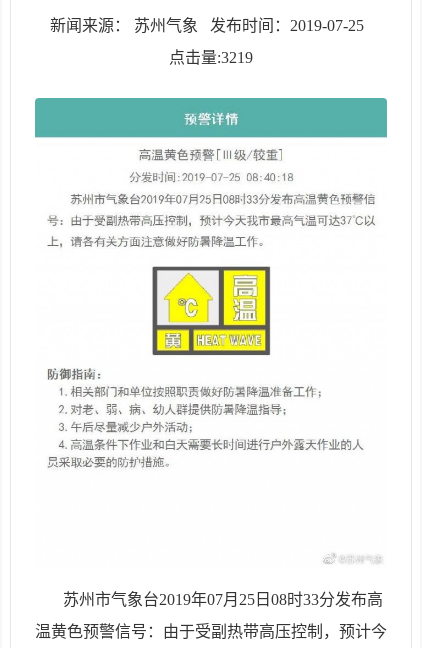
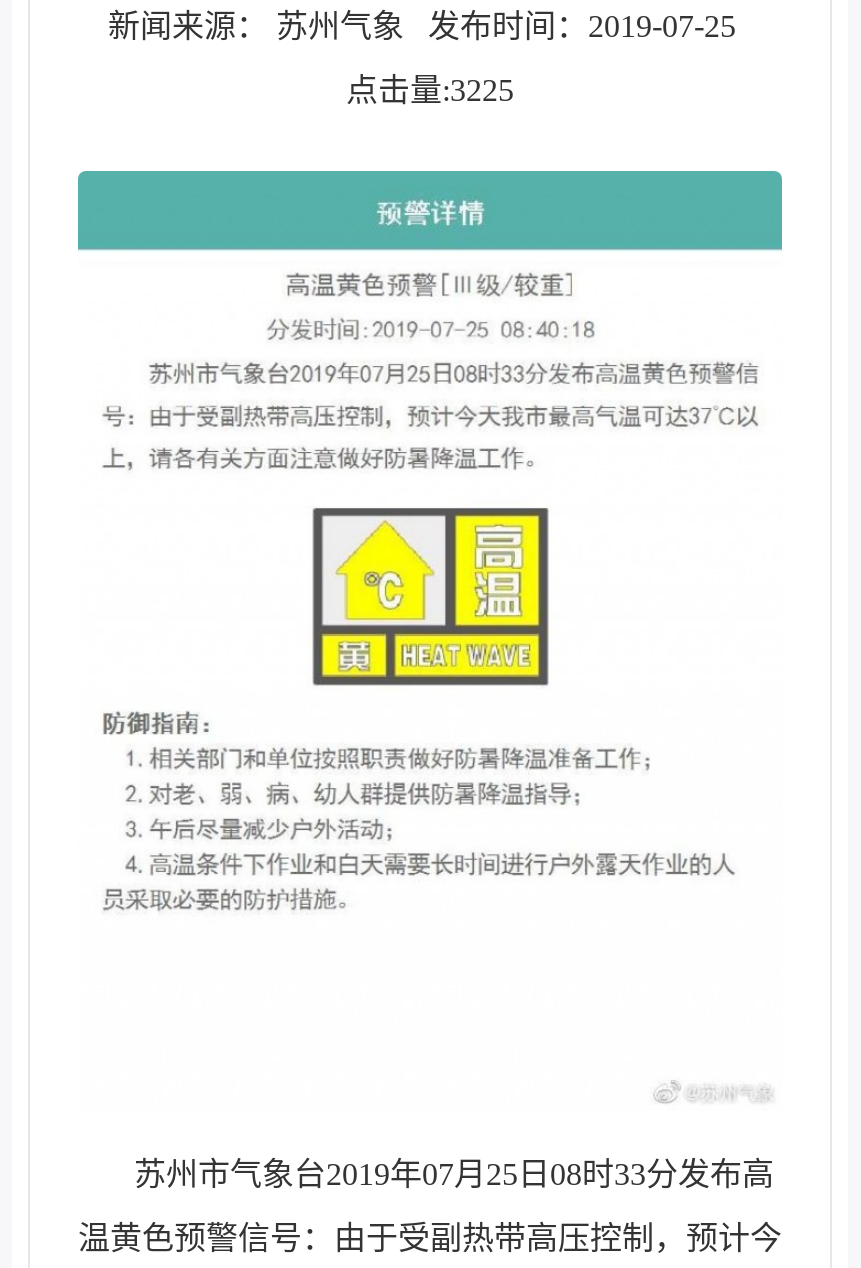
[169,49,253,66] 点击量:3219 -> [346,74,514,108] 点击量:3225

